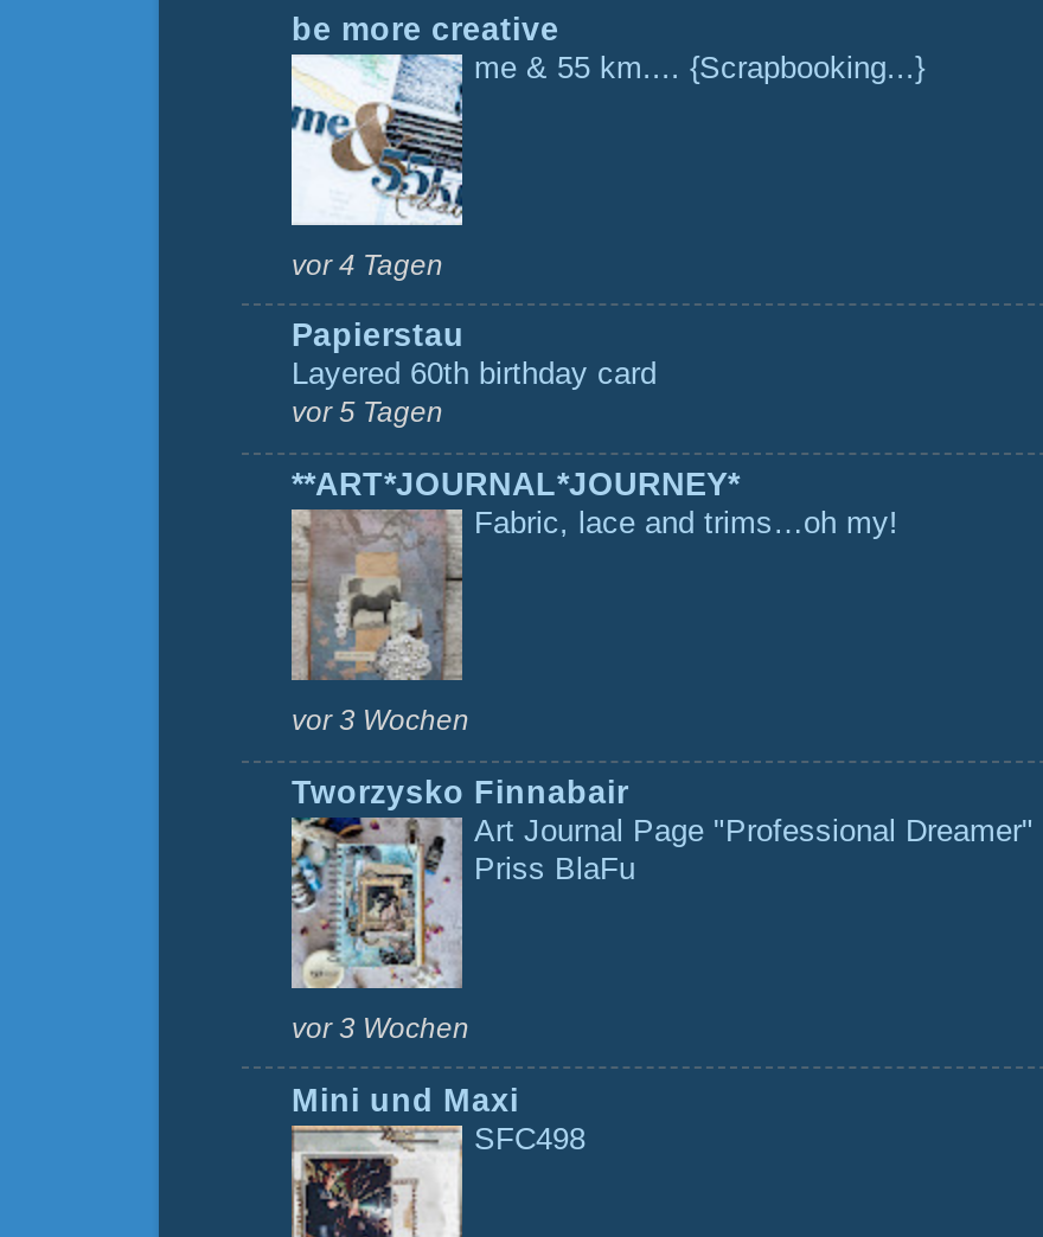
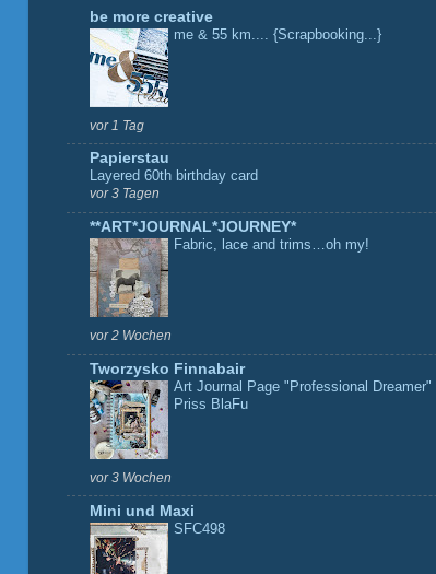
[292,248,443,281] vor 4 Tagen -> [90,118,144,133] vor 1 Tag
[292,397,443,430] vor 5 Tagen -> [90,186,160,202] vor 3 Tagen
[292,704,469,737] vor 3 Wochen -> [90,328,172,343] vor 2 Wochen

